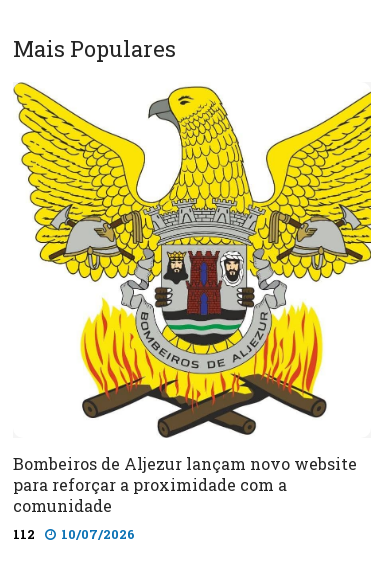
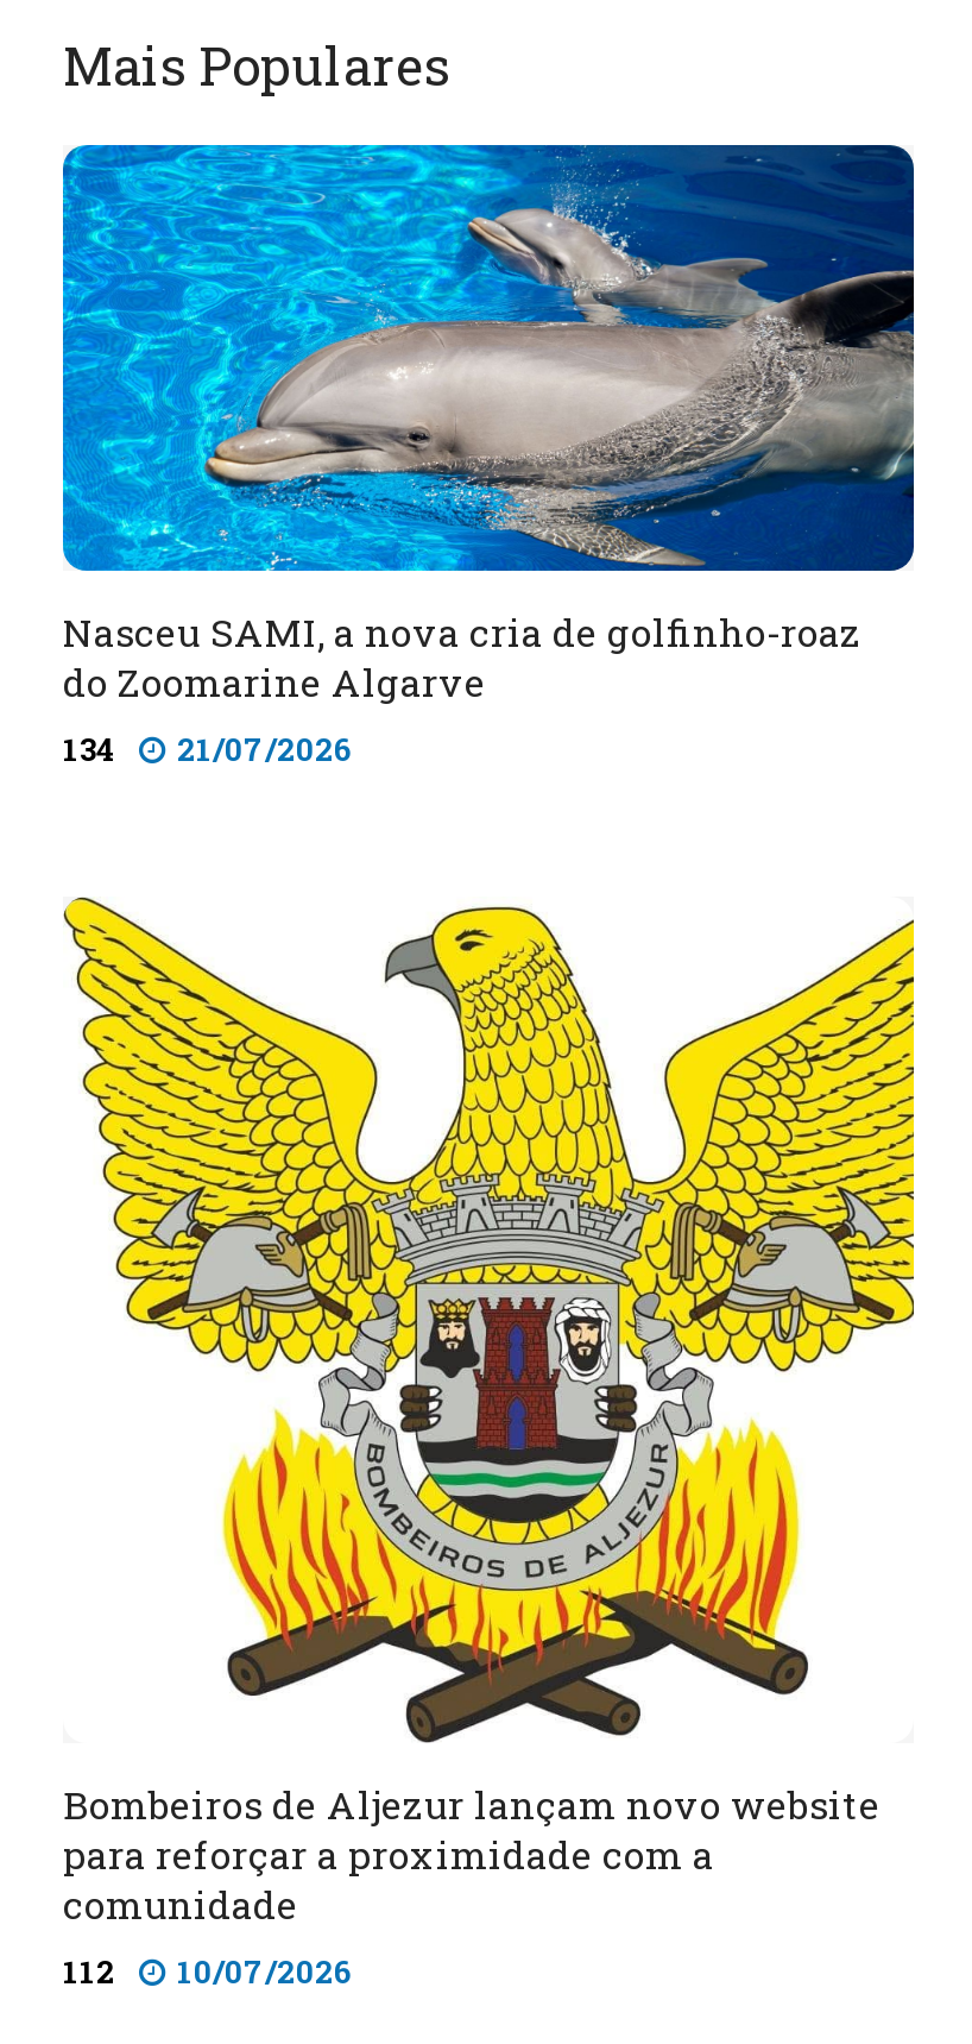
none -> [61,143,916,771] [image] | Nasceu SAMI, a nova cria de golfinho-roaz | do Zoomarine Algarve | 134 | 21/07/2026

